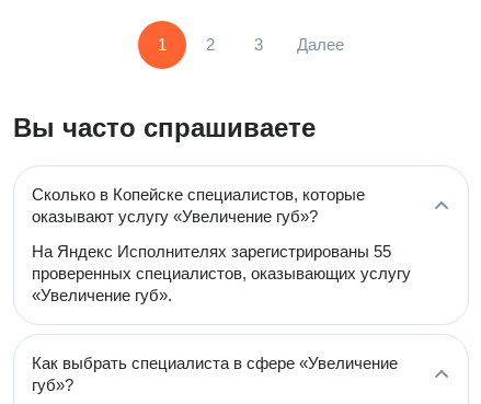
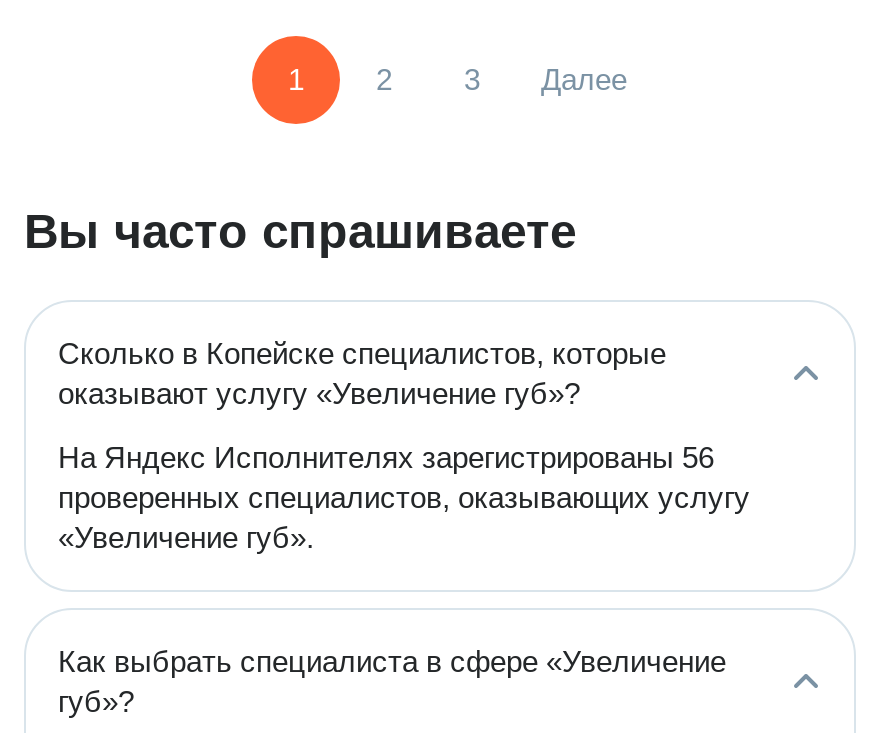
[32,242,391,261] На Яндекс Исполнителях зарегистрированы 55 -> [58,440,714,474] На Яндекс Исполнителях зарегистрированы 56

